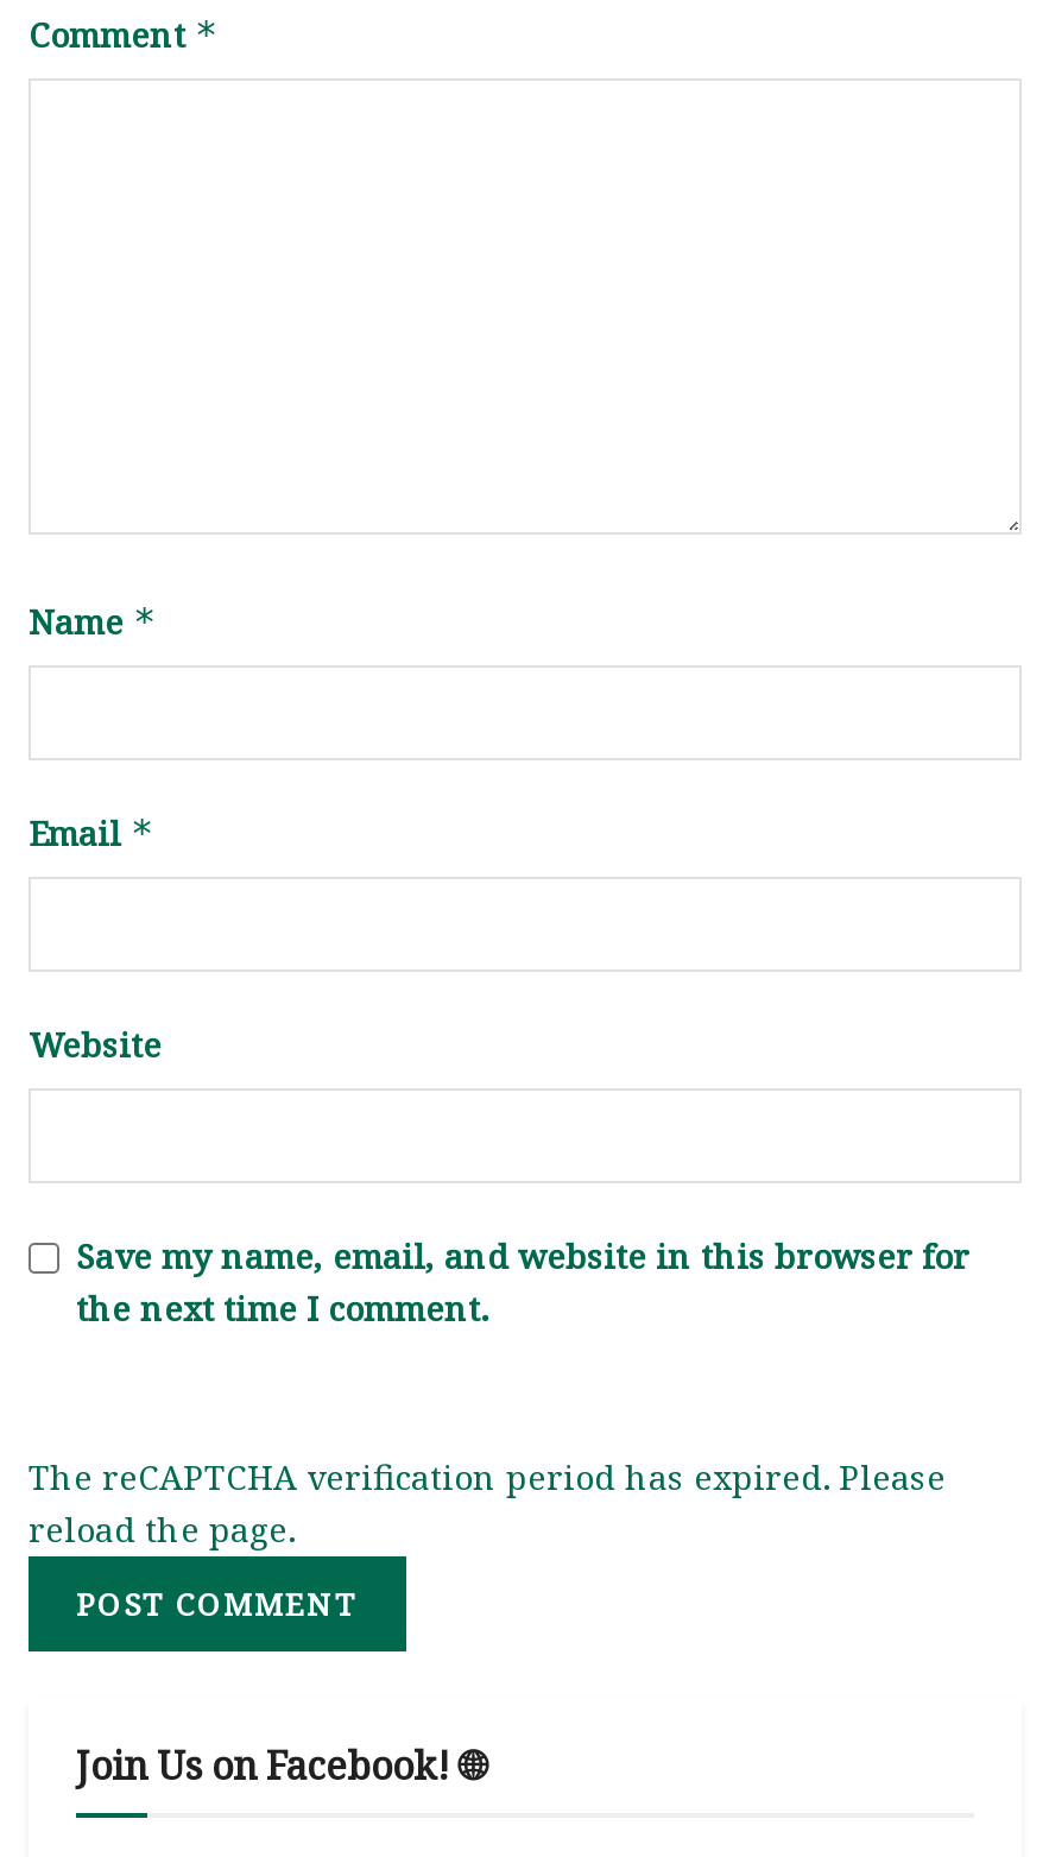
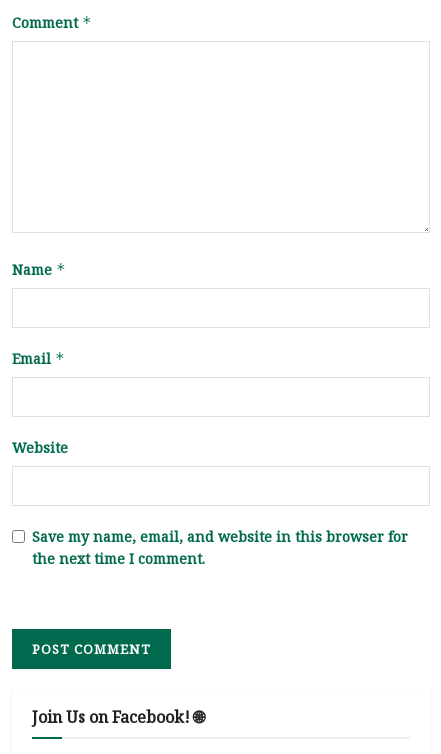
[29,1453,946,1550] The reCAPTCHA verification period has expired. Please | reload the page. -> none

